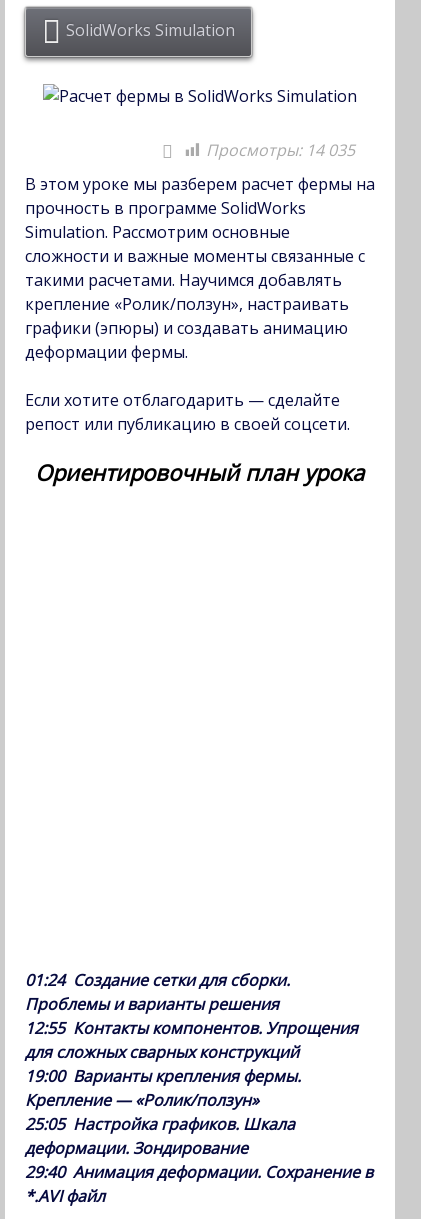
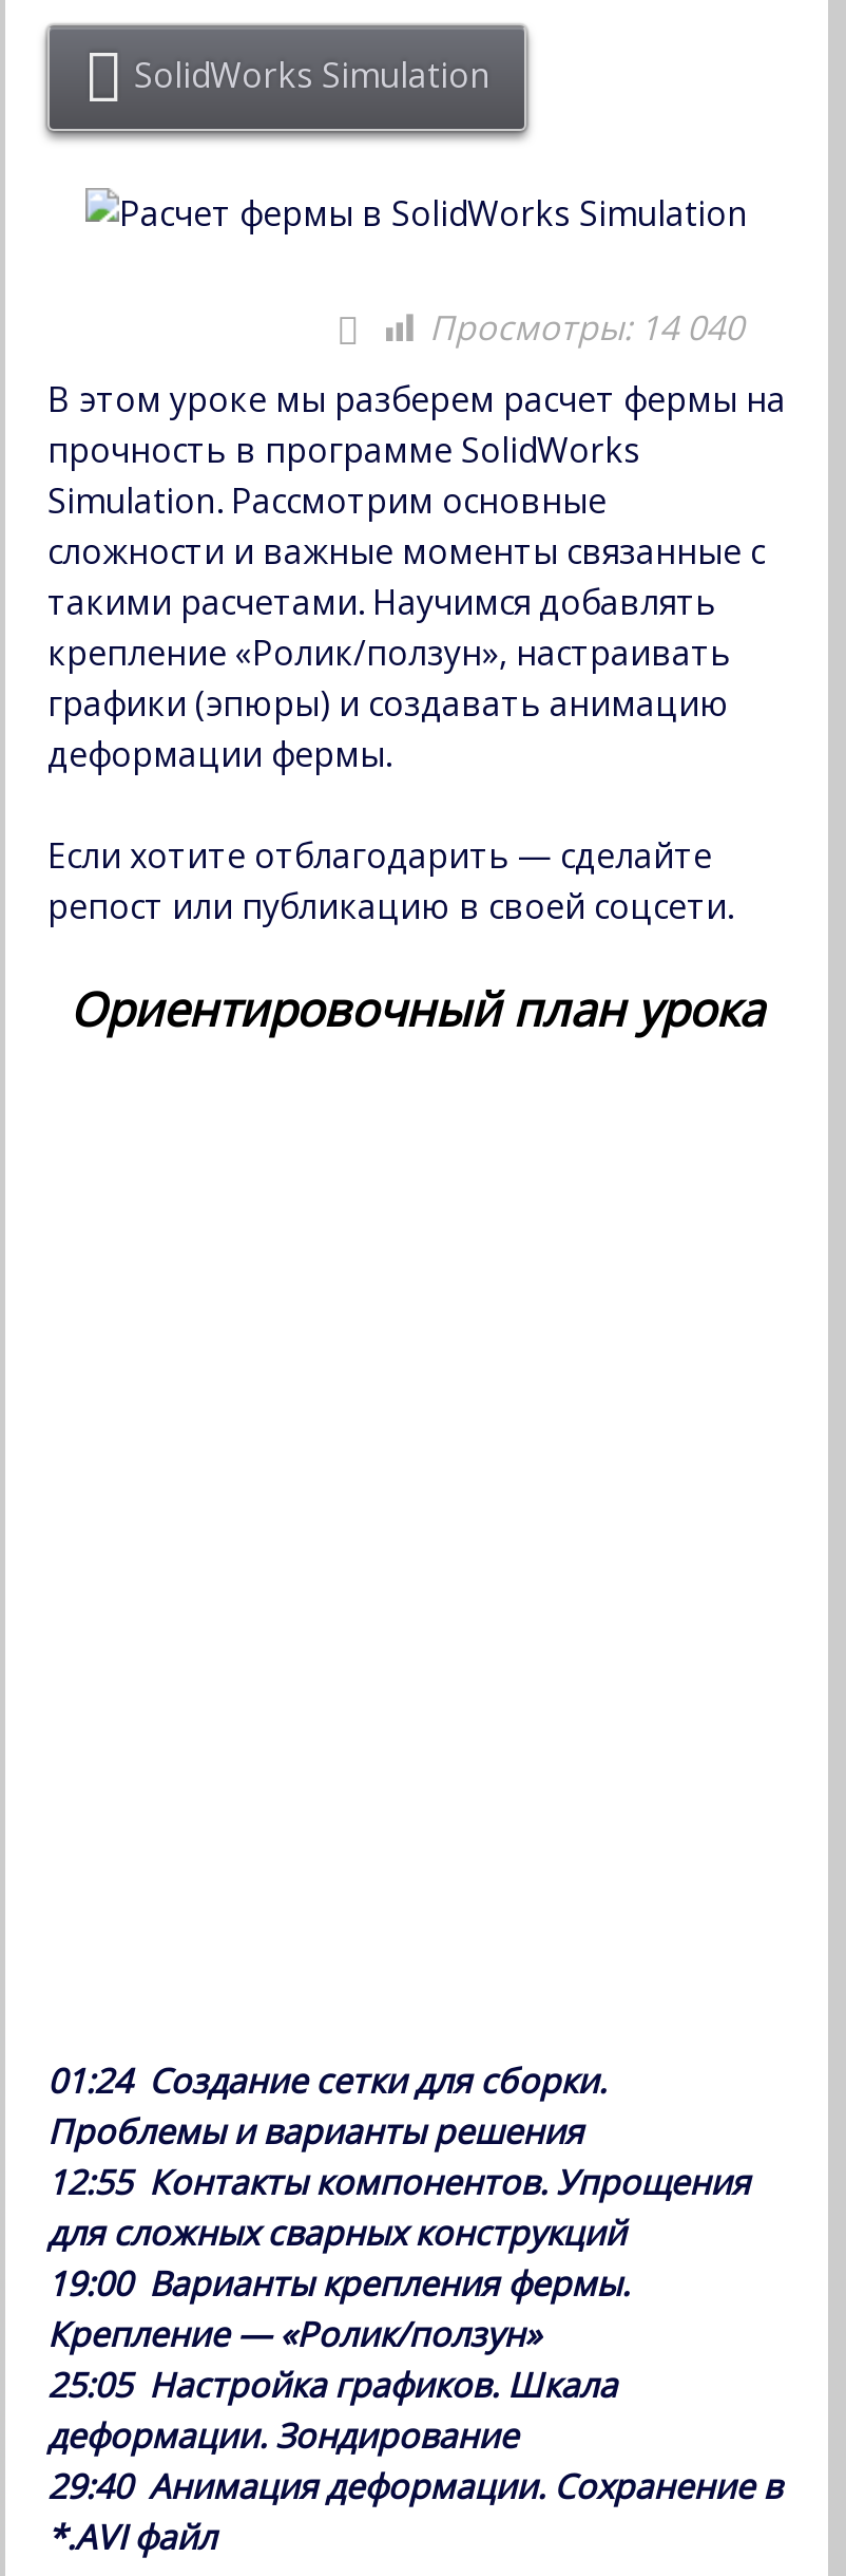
[206,139,355,161] Просмотры: 14 035 -> [429,304,744,350] Просмотры: 14 040

